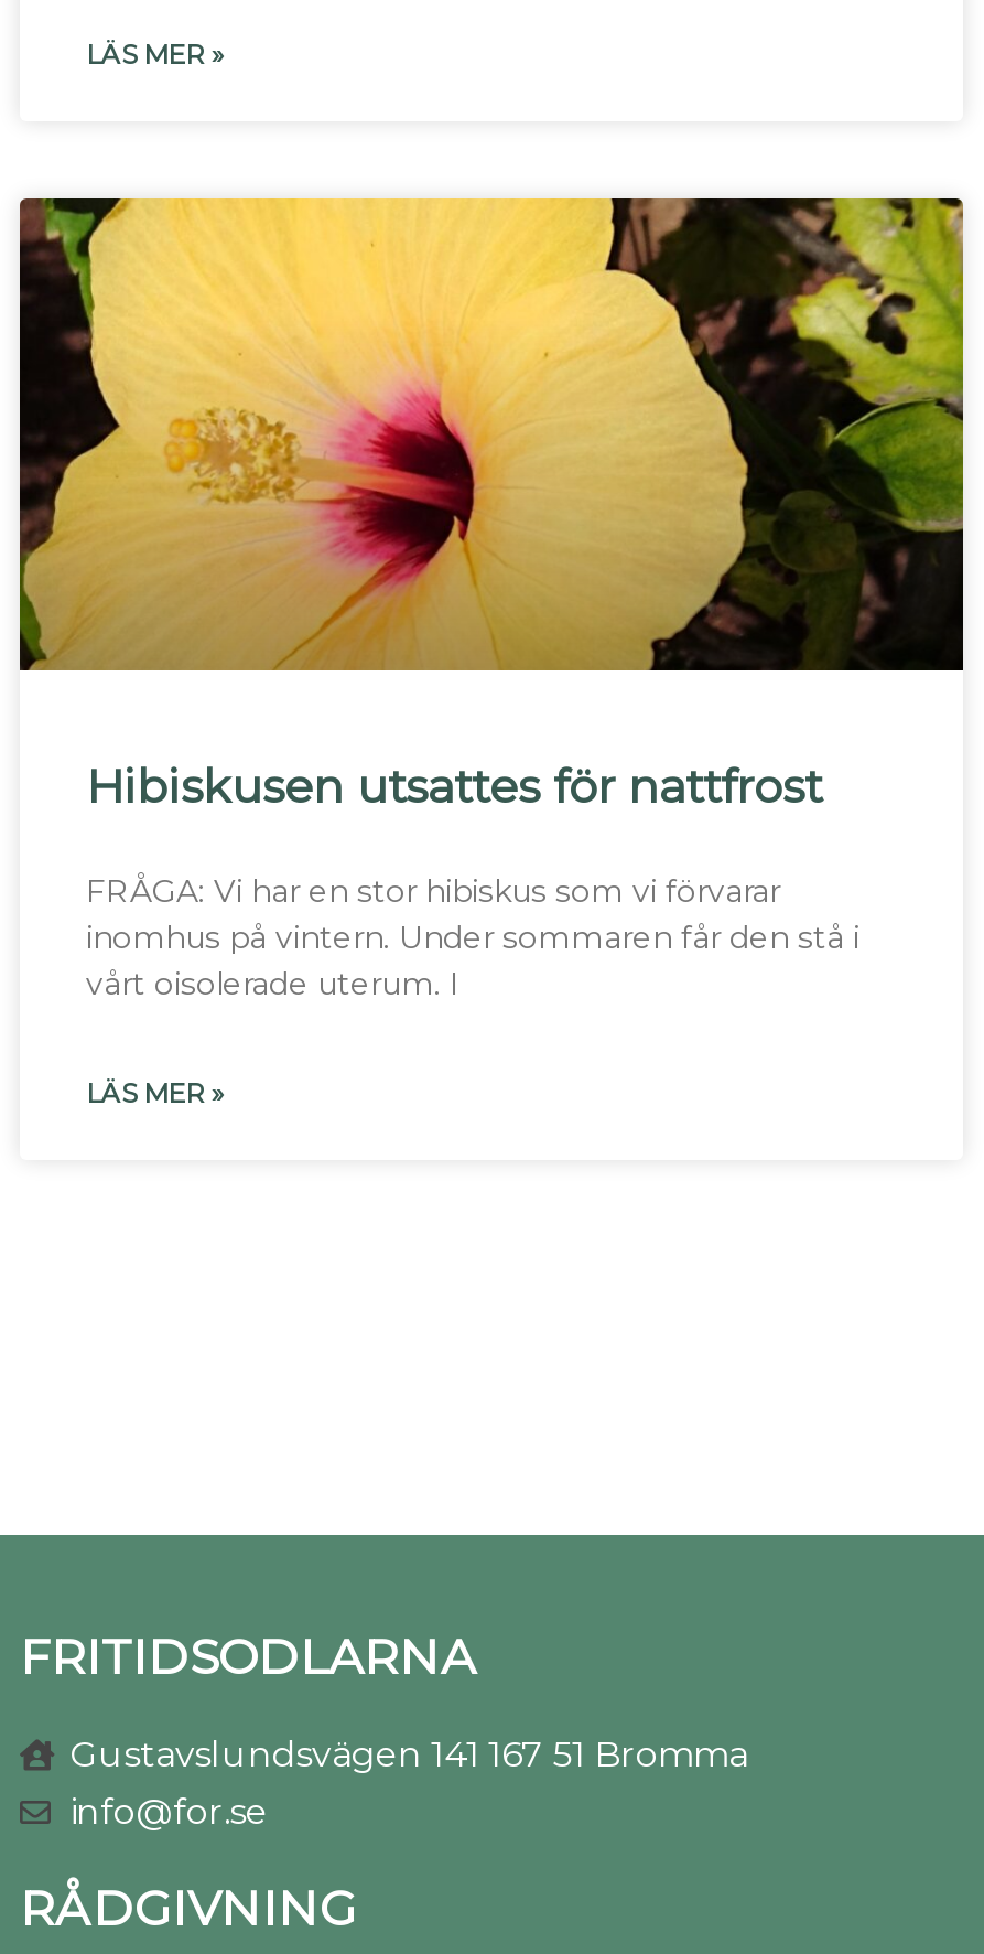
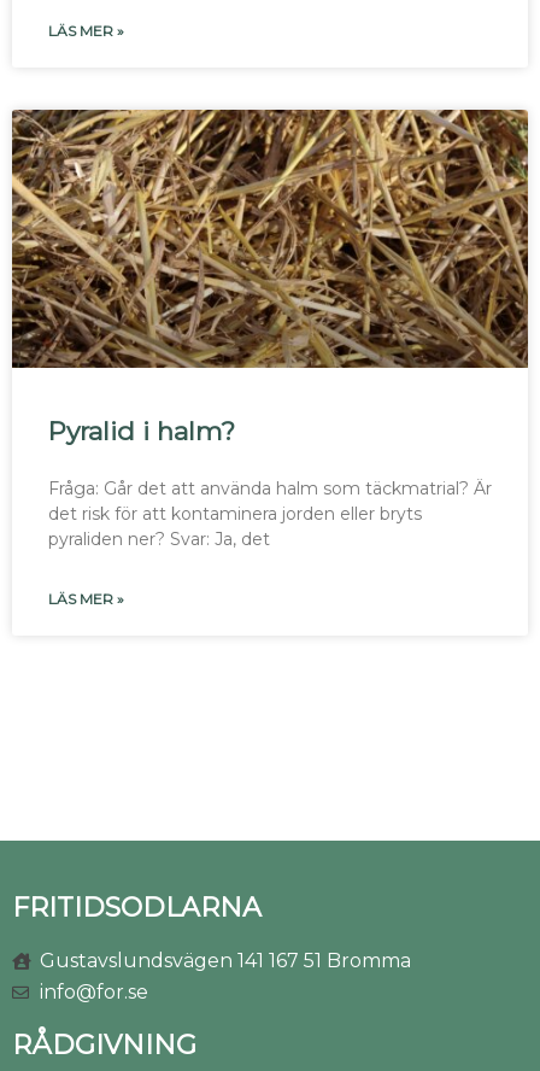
[18,196,965,813] [image] | Hibiskusen utsattes för nattfrost -> [11,109,529,446] [image] | Pyralid i halm?
[86,870,859,1002] FRÅGA: Vi har en stor hibiskus som vi förvarar | inomhus på vintern. Under sommaren får den stå i | vårt oisolerade uterum. I -> [48,477,492,549] Fråga: Går det att använda halm som täckmatrial? Är | det risk för att kontaminera jorden eller bryts | pyraliden ner? Svar: Ja, det

